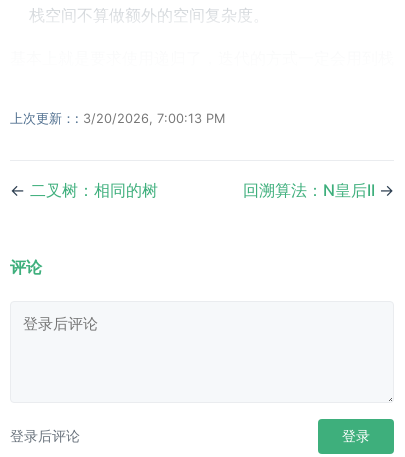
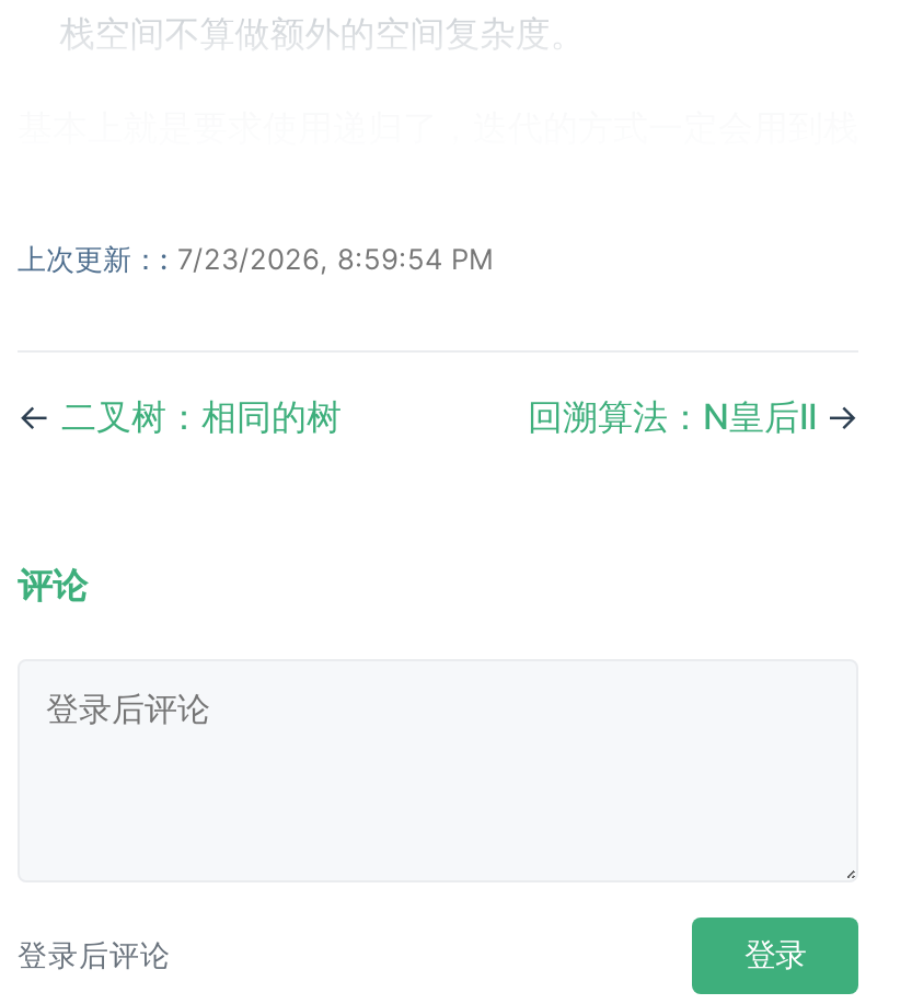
[10,111,225,126] 上次更新：: 3/20/2026, 7:00:13 PM -> [18,243,493,276] 上次更新：: 7/23/2026, 8:59:54 PM

